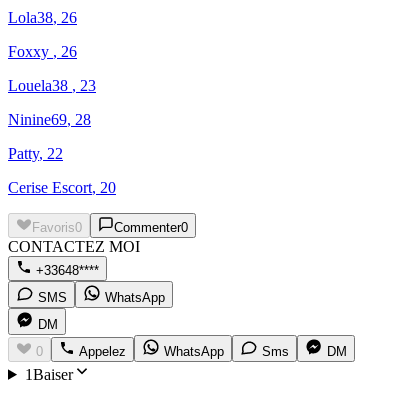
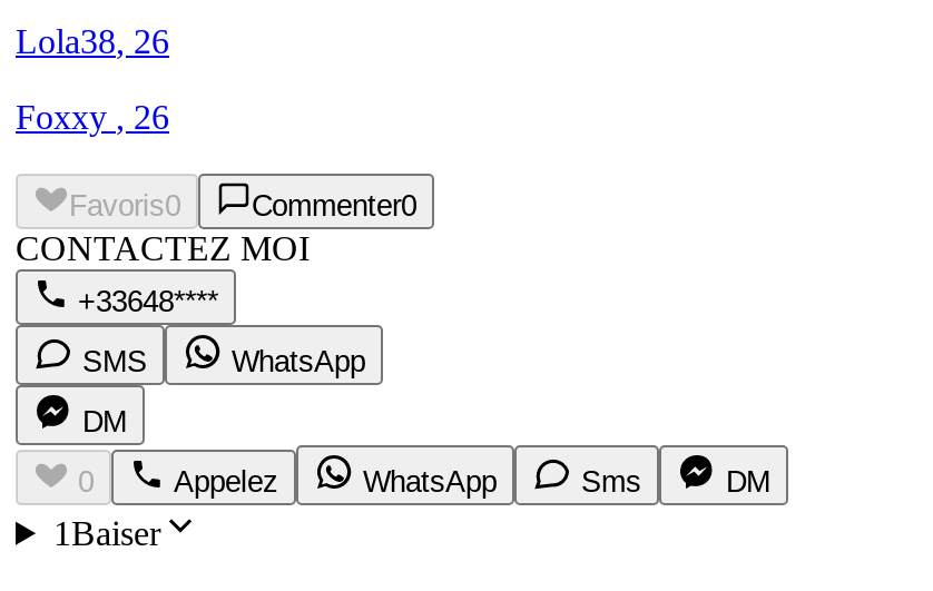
[8,77,116,196] Louela38, 23 | Ninine69, 28 | Patty, 22 | Cerise Escort, 20 -> none

